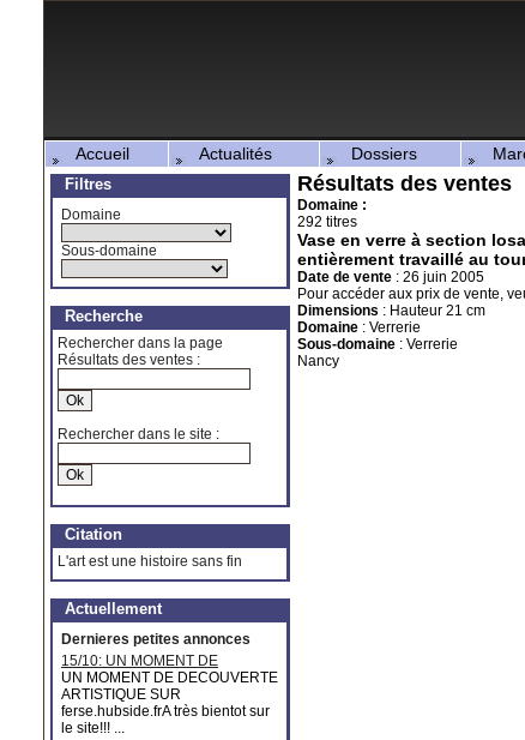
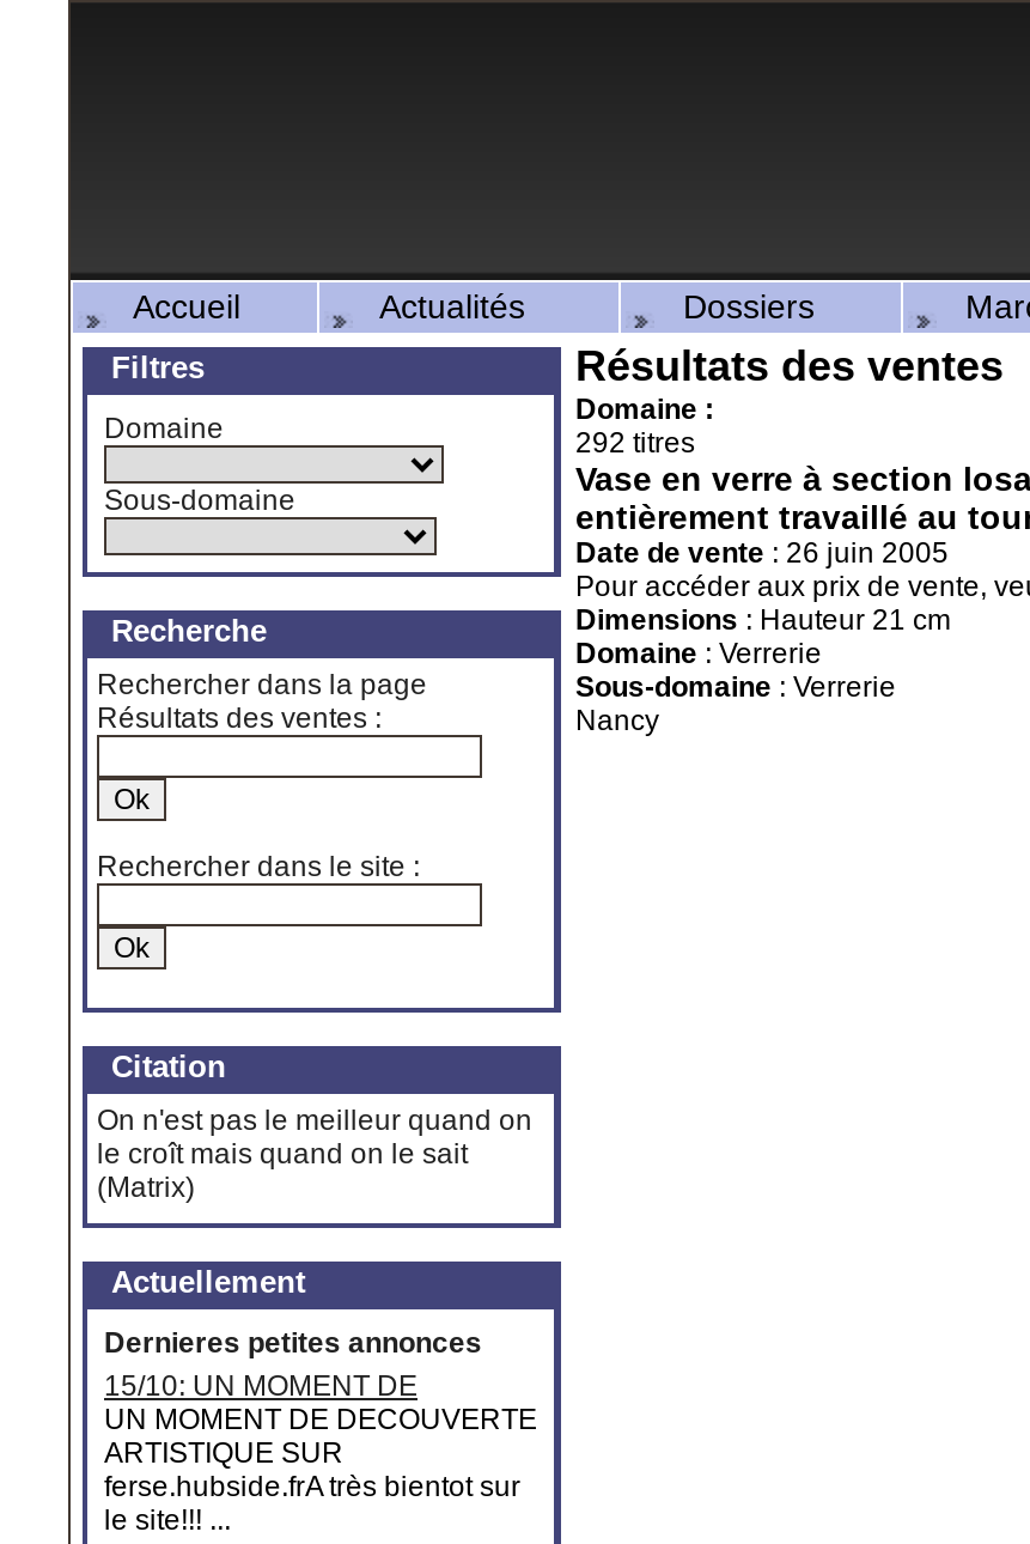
[58,553,242,570] L'art est une histoire sans fin -> [97,1104,532,1204] On n'est pas le meilleur quand on | le croît mais quand on le sait | (Matrix)

